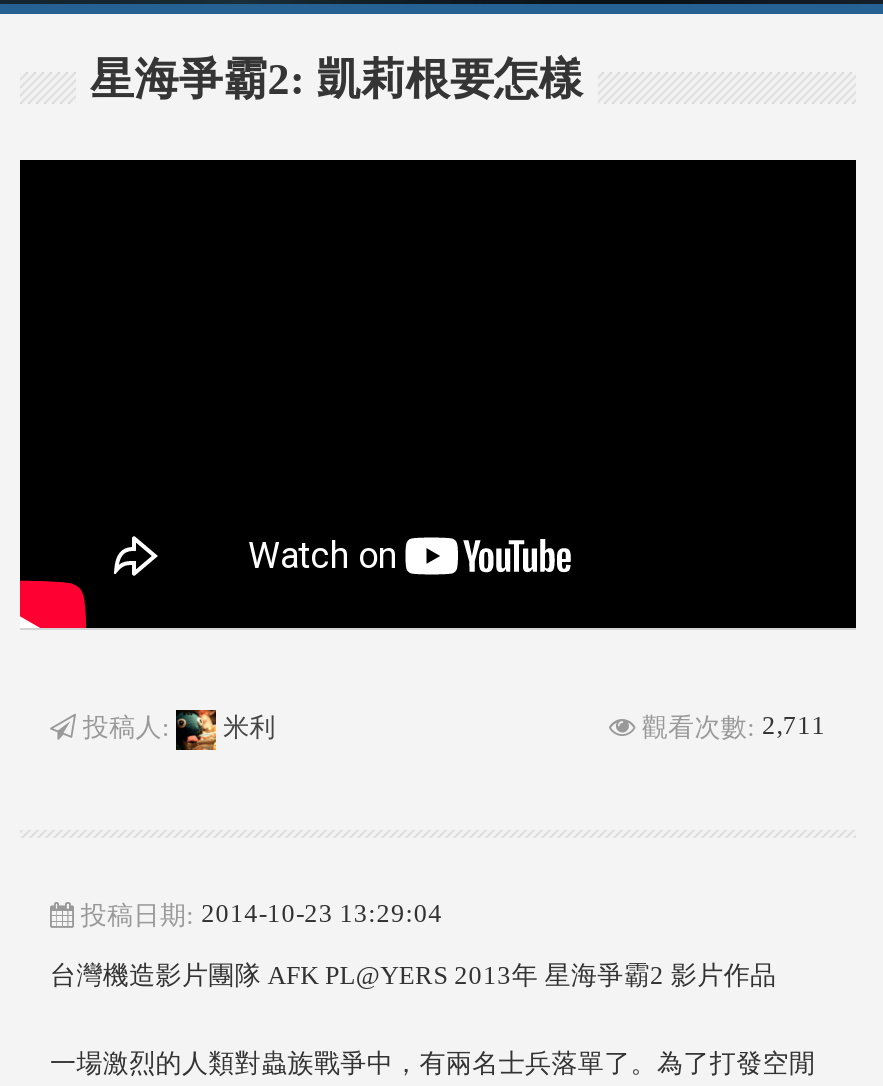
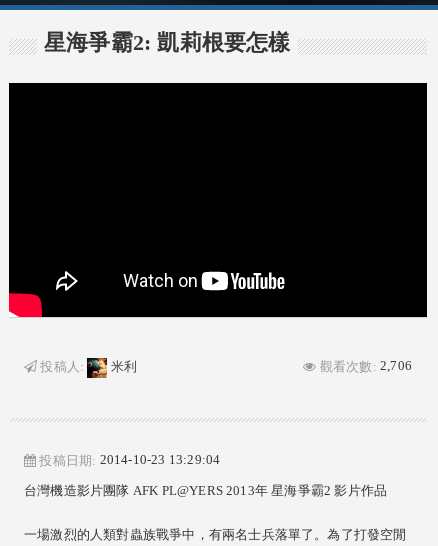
[635,710,826,742] 觀看次數: 2,711 -> [317,358,412,374] 觀看次數: 2,706

